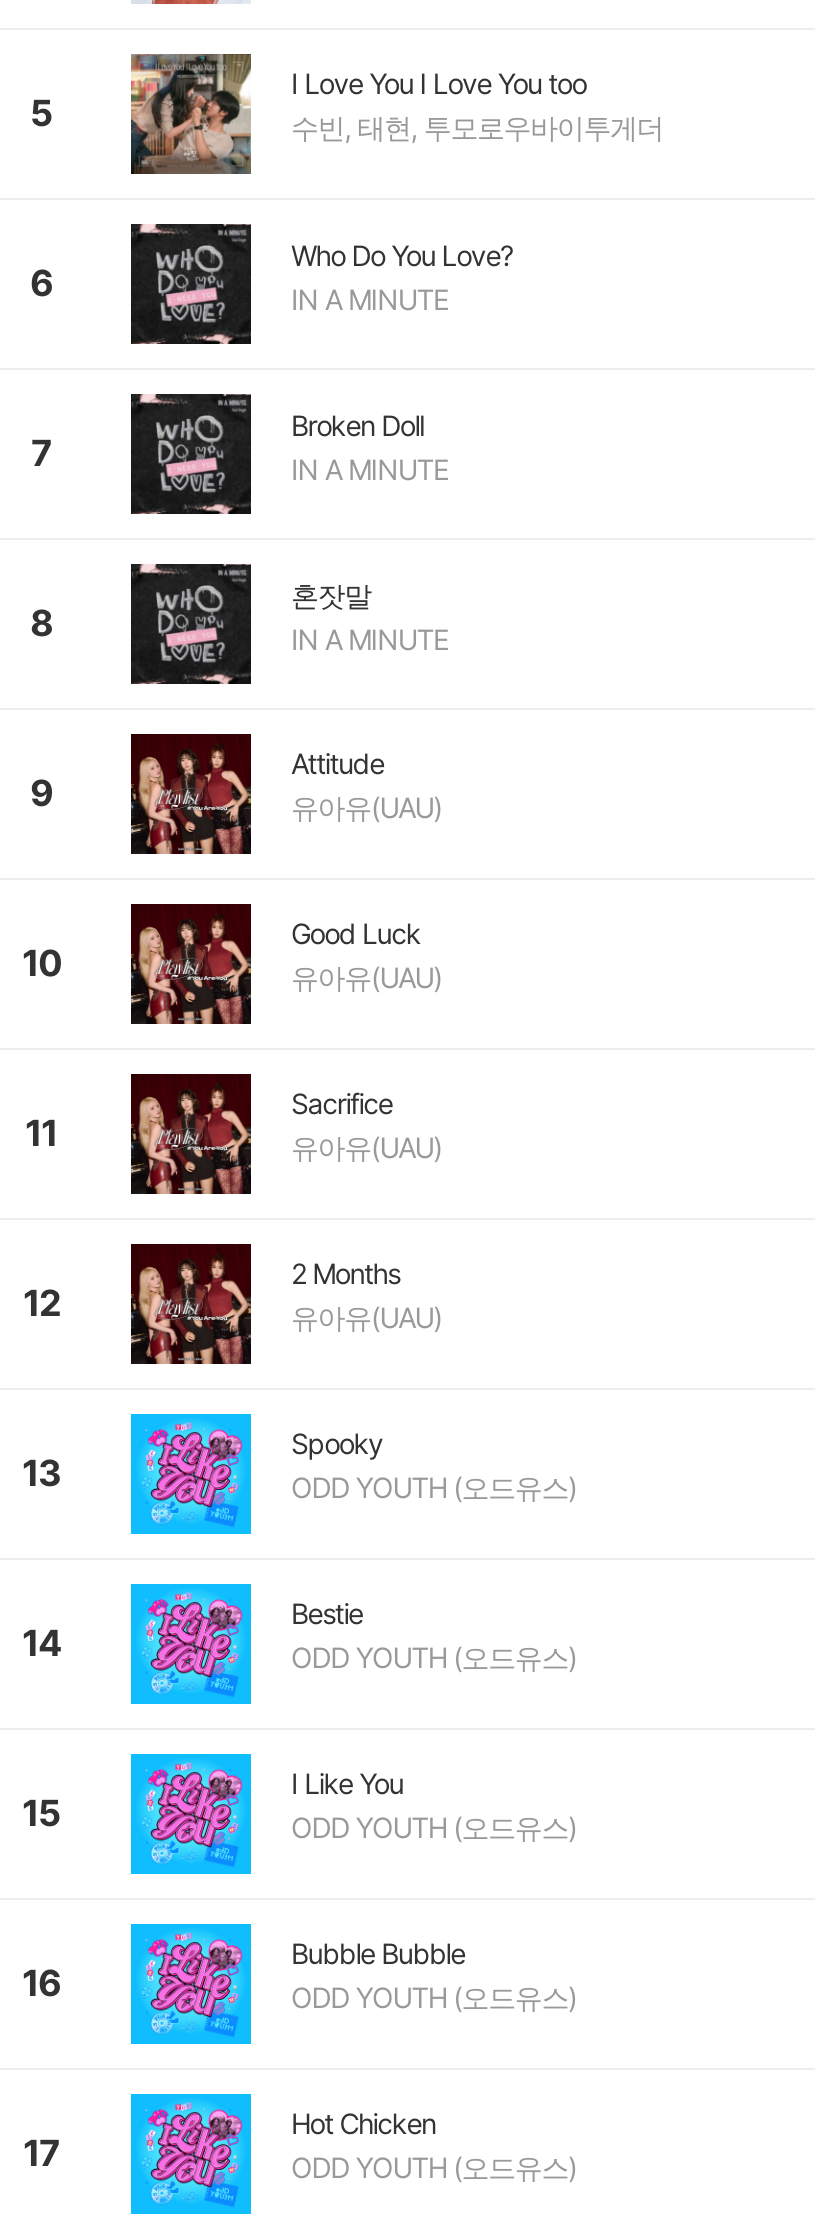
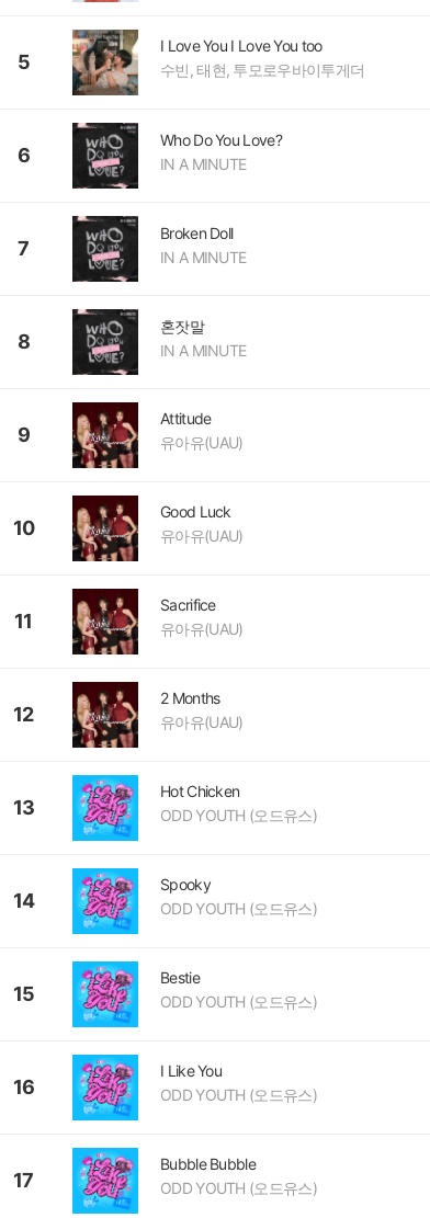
moved [291,1426,383,1460] -> [160,875,210,893]: Spooky
moved [291,1596,363,1630] -> [160,968,199,987]: Bestie
moved [291,1766,403,1800] -> [160,1061,222,1080]: I Like You
moved [291,1936,465,1970] -> [160,1154,255,1173]: Bubble Bubble
moved [291,2106,436,2140] -> [160,782,239,800]: Hot Chicken

